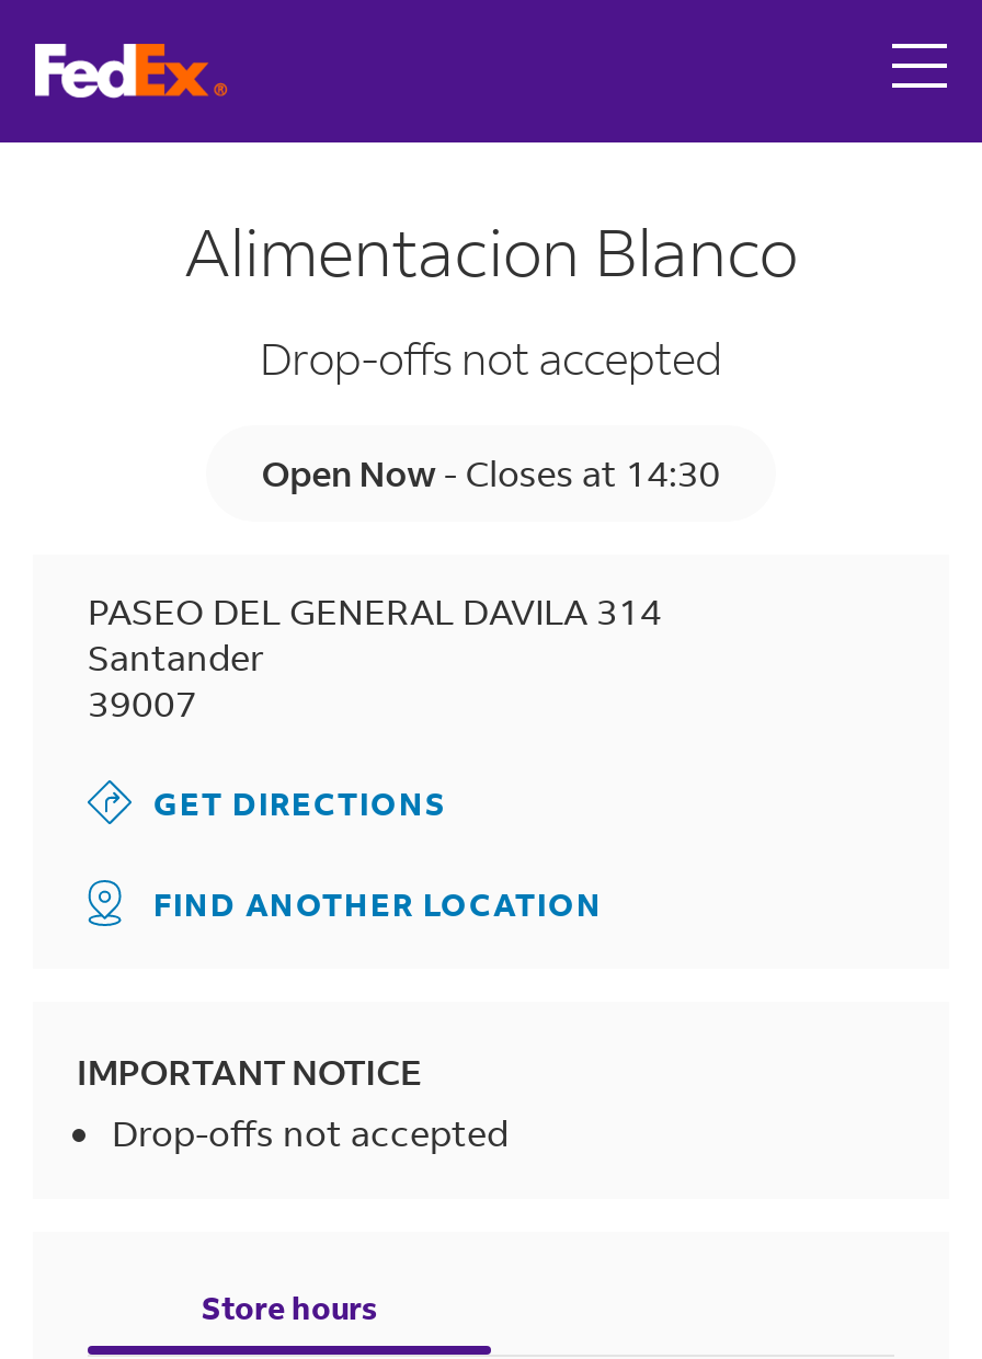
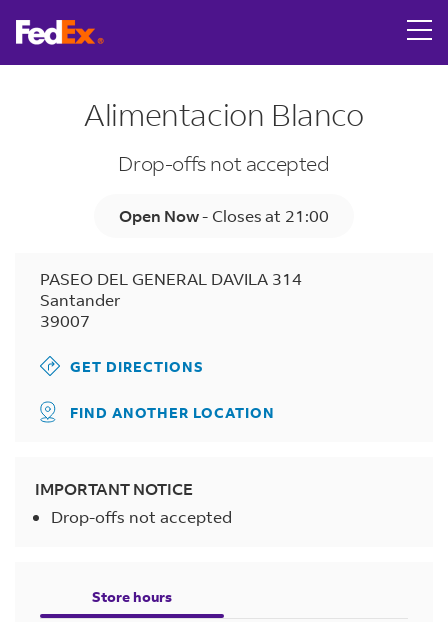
[262,449,720,495] Open Now - Closes at 14:30 -> [119,205,329,226] Open Now - Closes at 21:00

